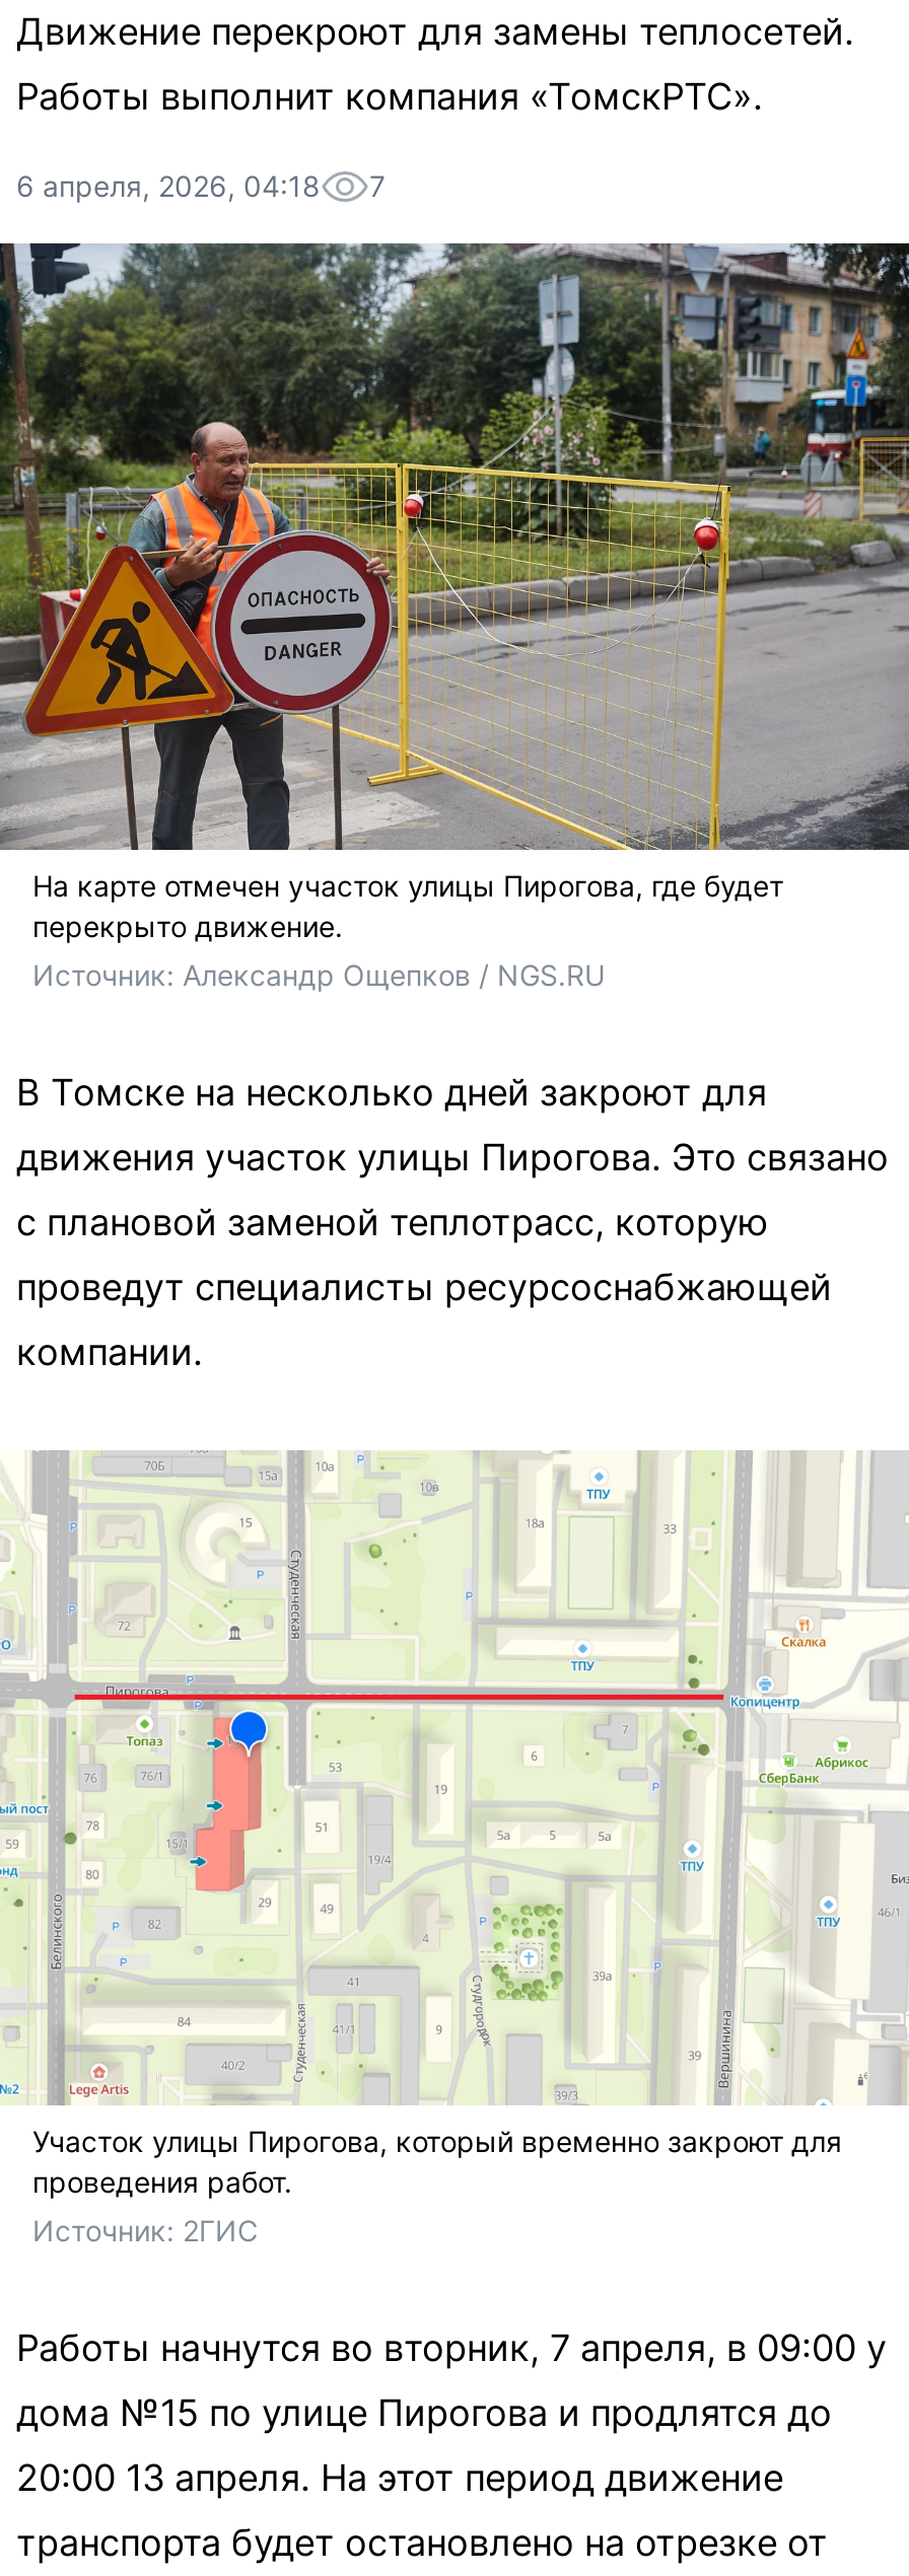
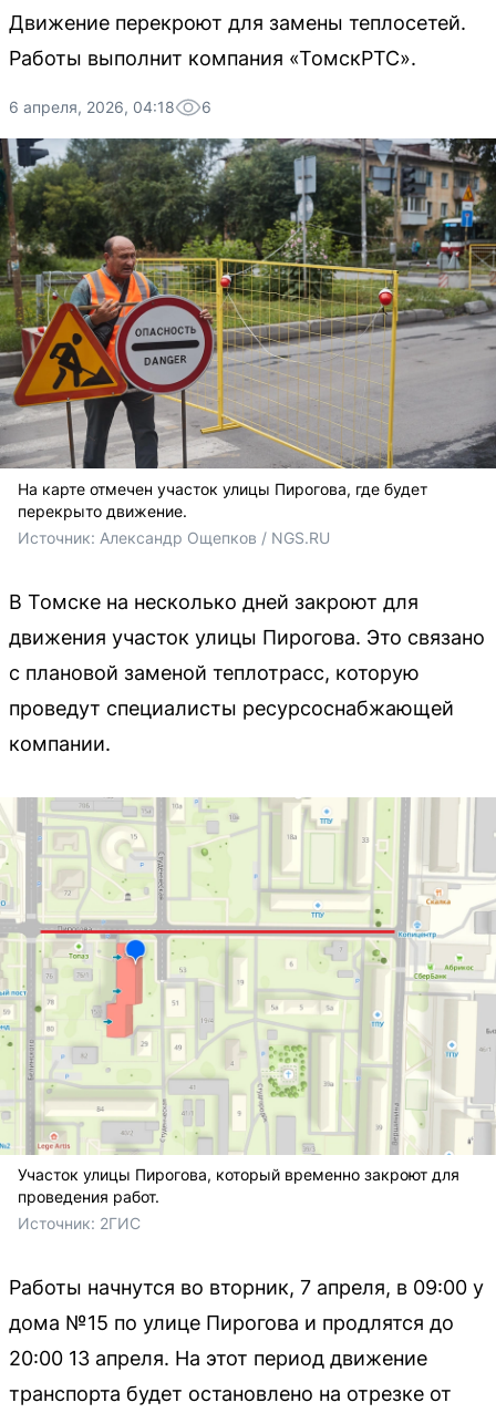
[16,168,386,203] 6 апреля, 2026, 04:18 7 -> [9,97,211,116] 6 апреля, 2026, 04:18 6

